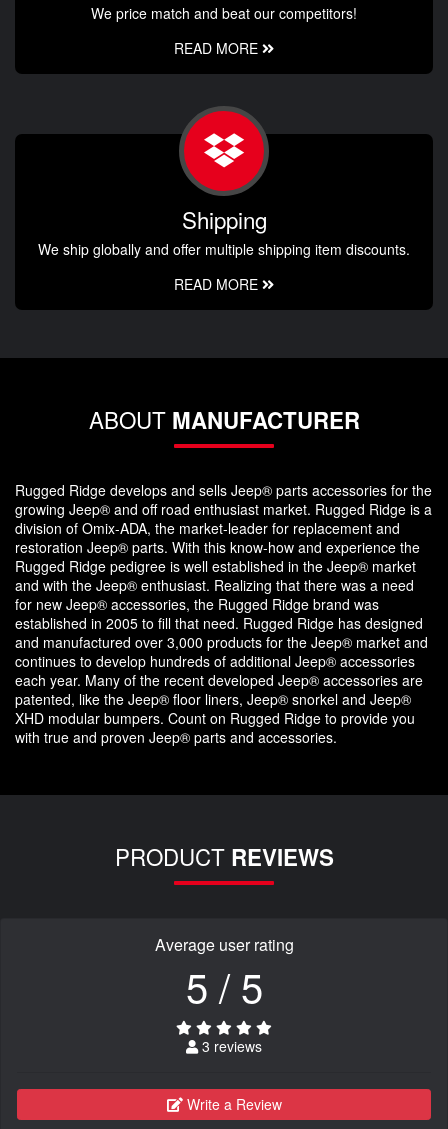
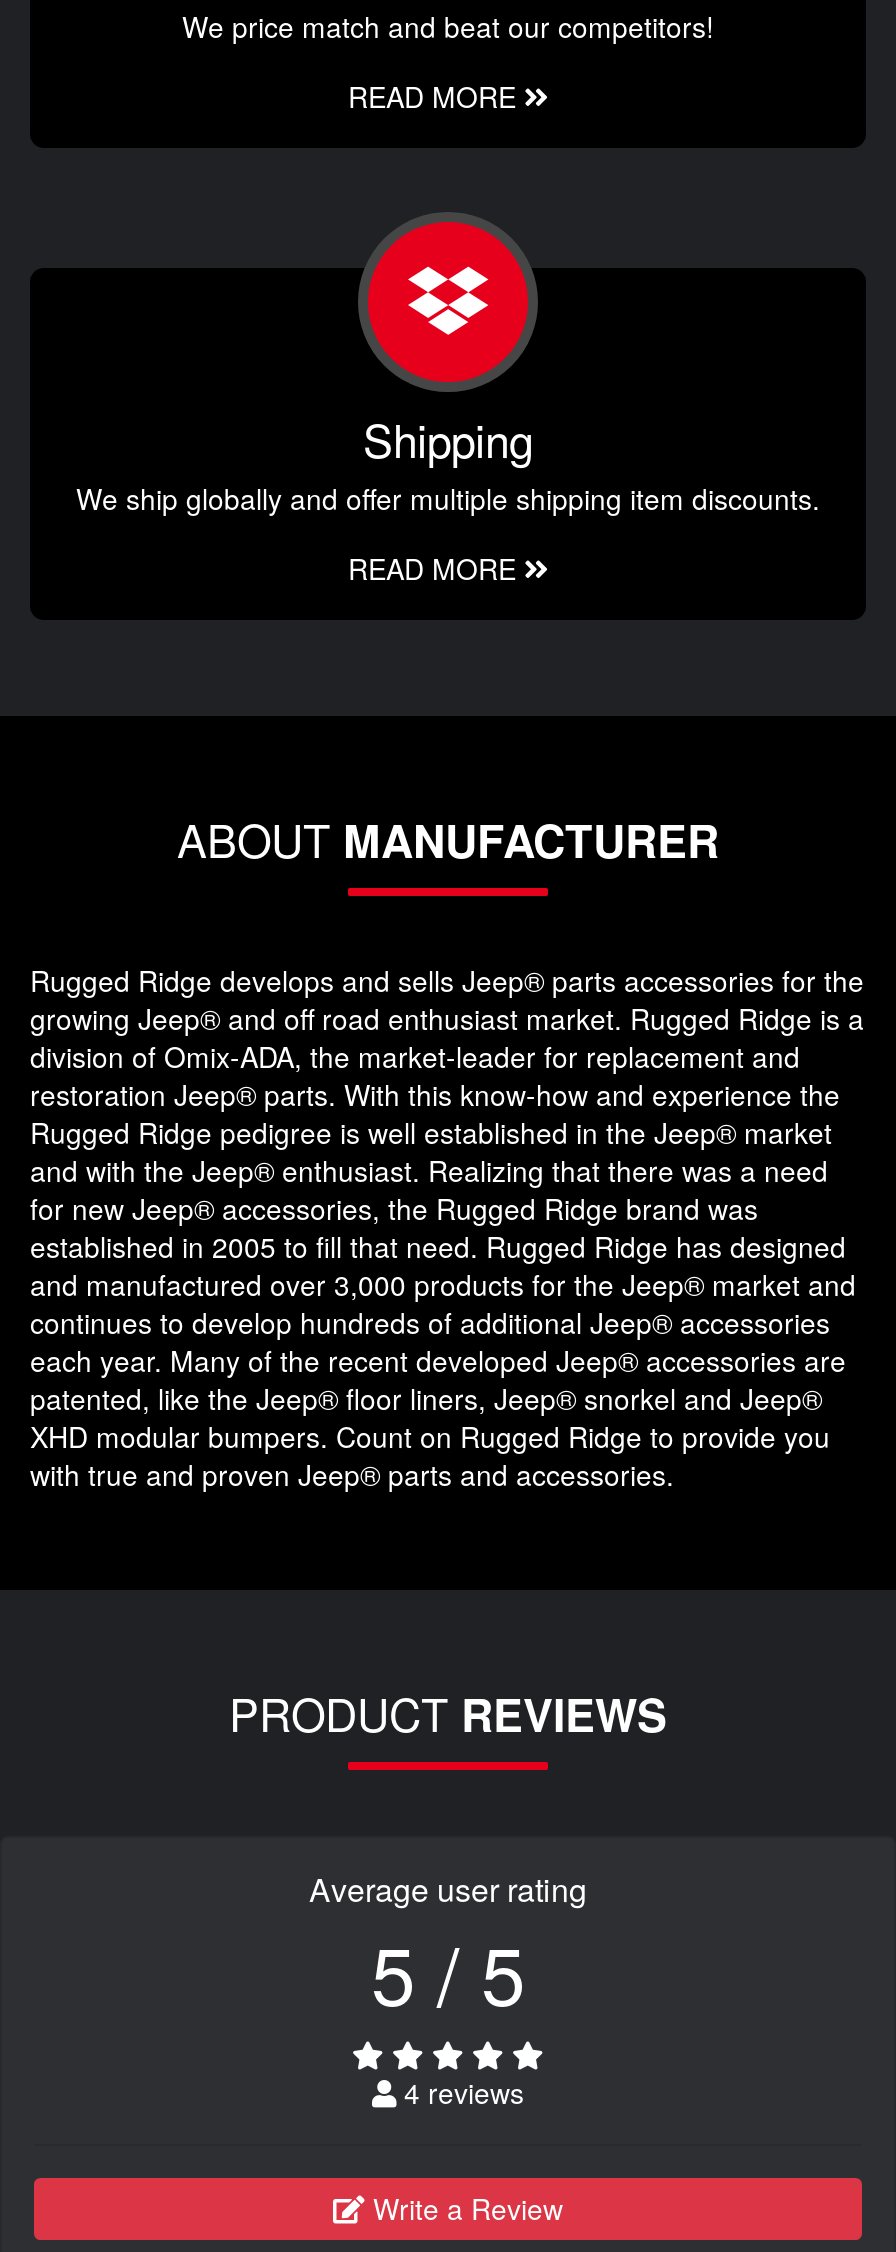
[198,1035,262,1055] 3 reviews -> [396,2071,524,2111] 4 reviews

